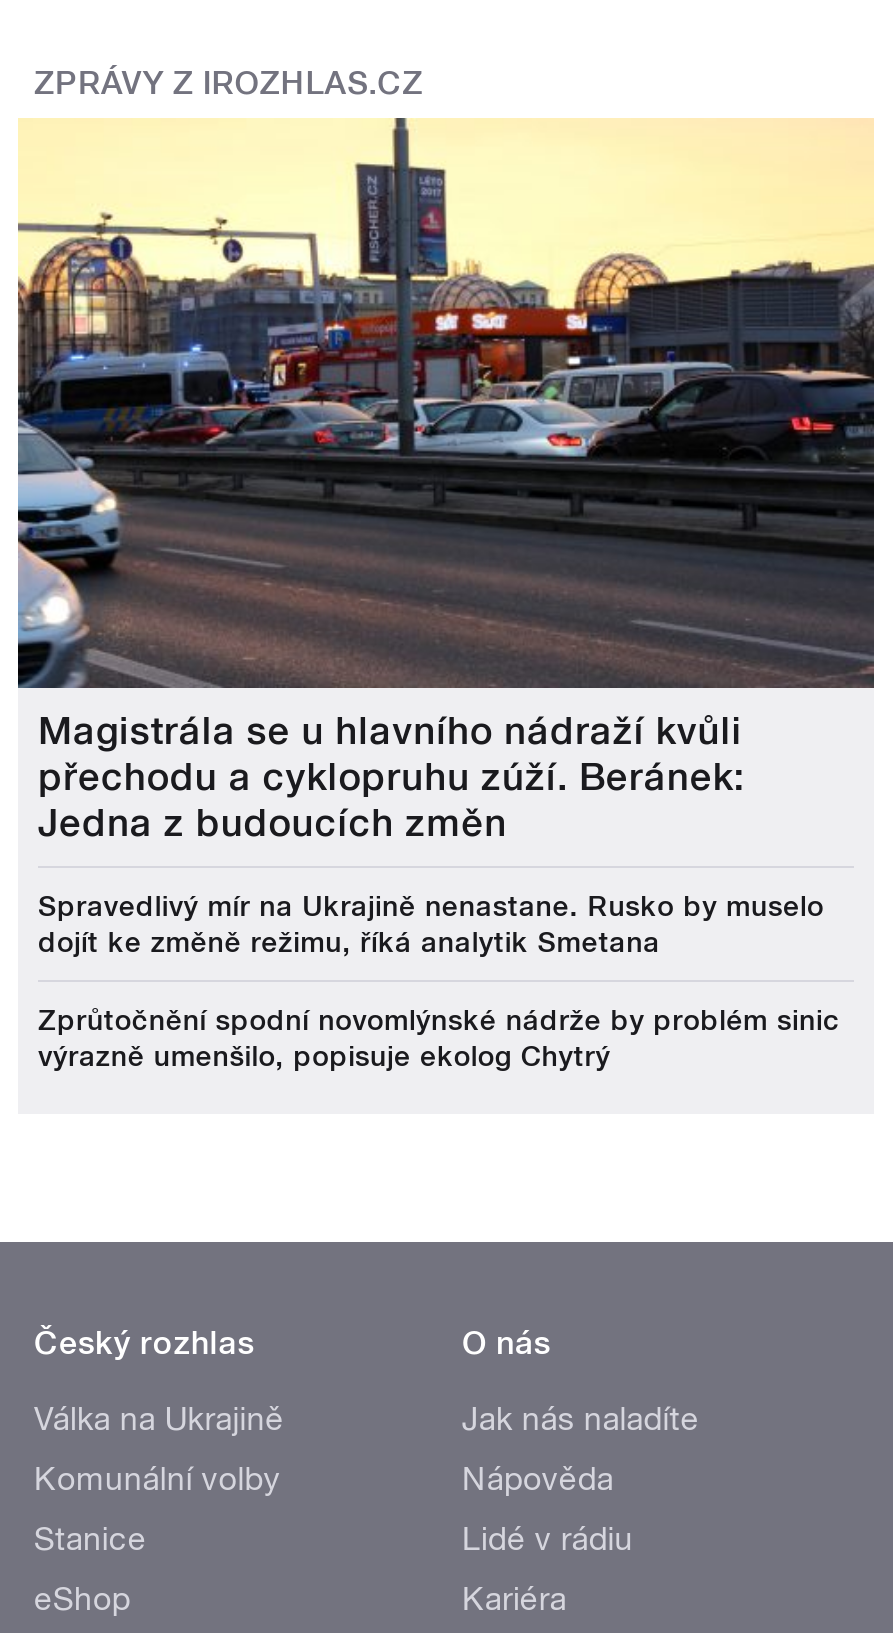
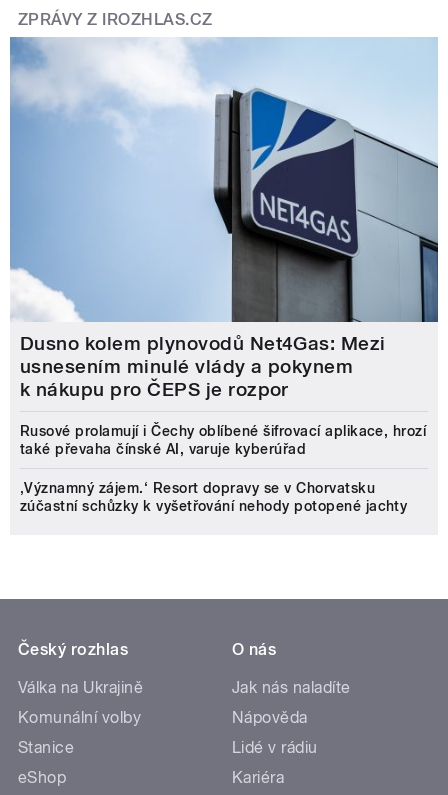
[16,116,876,846] [image] | Magistrála se u hlavního nádraží kvůli | přechodu a cyklopruhu zúží. Beránek: | Jedna z budoucích změn -> [9,36,439,401] [image] | Dusno kolem plynovodů Net4Gas: Mezi | usnesením minulé vlády a pokynem | k nákupu pro ČEPS je rozpor
[38,890,824,958] Spravedlivý mír na Ukrajině nenastane. Rusko by muselo | dojít ke změně režimu, říká analytik Smetana -> [20,423,426,457] Rusové prolamují i Čechy oblíbené šifrovací aplikace, hrozí | také převaha čínské AI, varuje kyberúřad
[38,1004,840,1072] Zprůtočnění spodní novomlýnské nádrže by problém sinic | výrazně umenšilo, popisuje ekolog Chytrý -> [20,480,407,514] ‚Významný zájem.‘ Resort dopravy se v Chorvatsku | zúčastní schůzky k vyšetřování nehody potopené jachty

